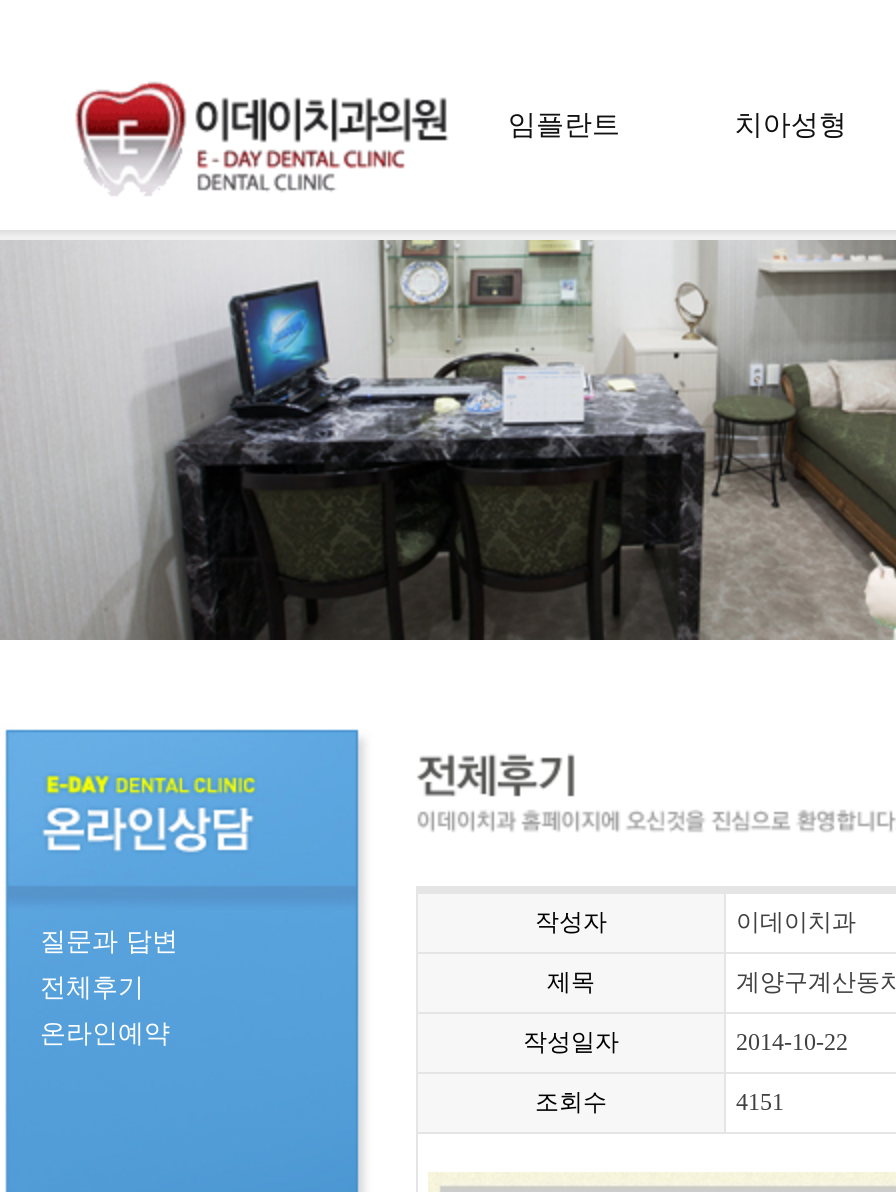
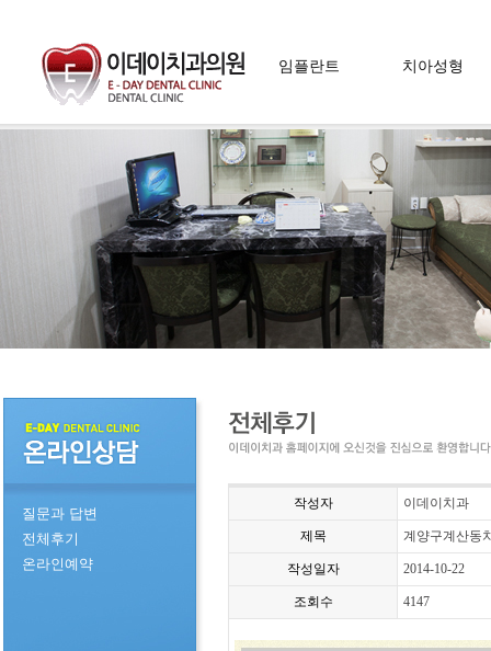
[736,1088,784,1116] 4151 -> [403,594,430,609] 4147

